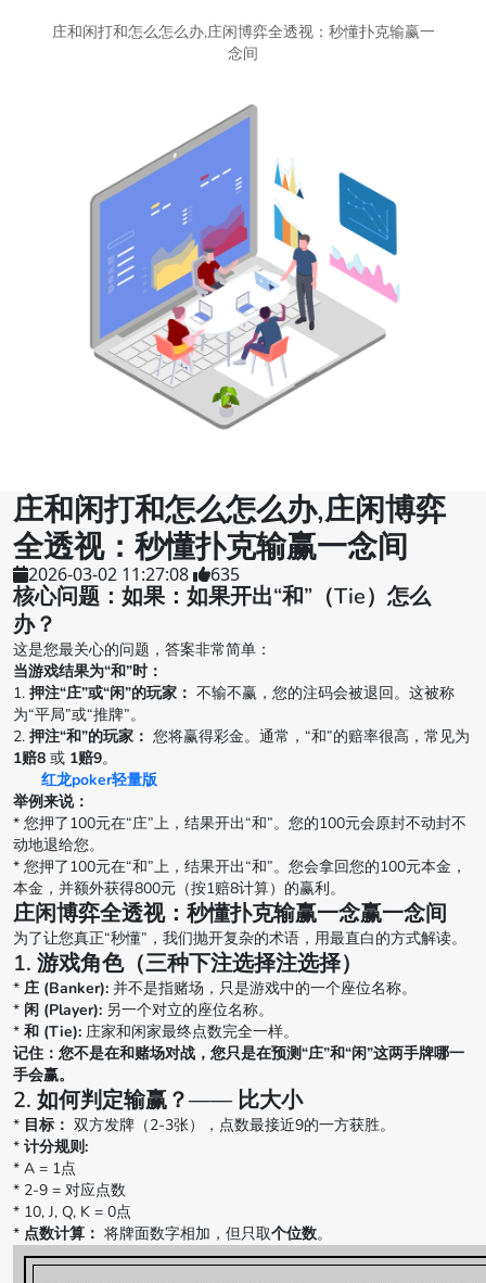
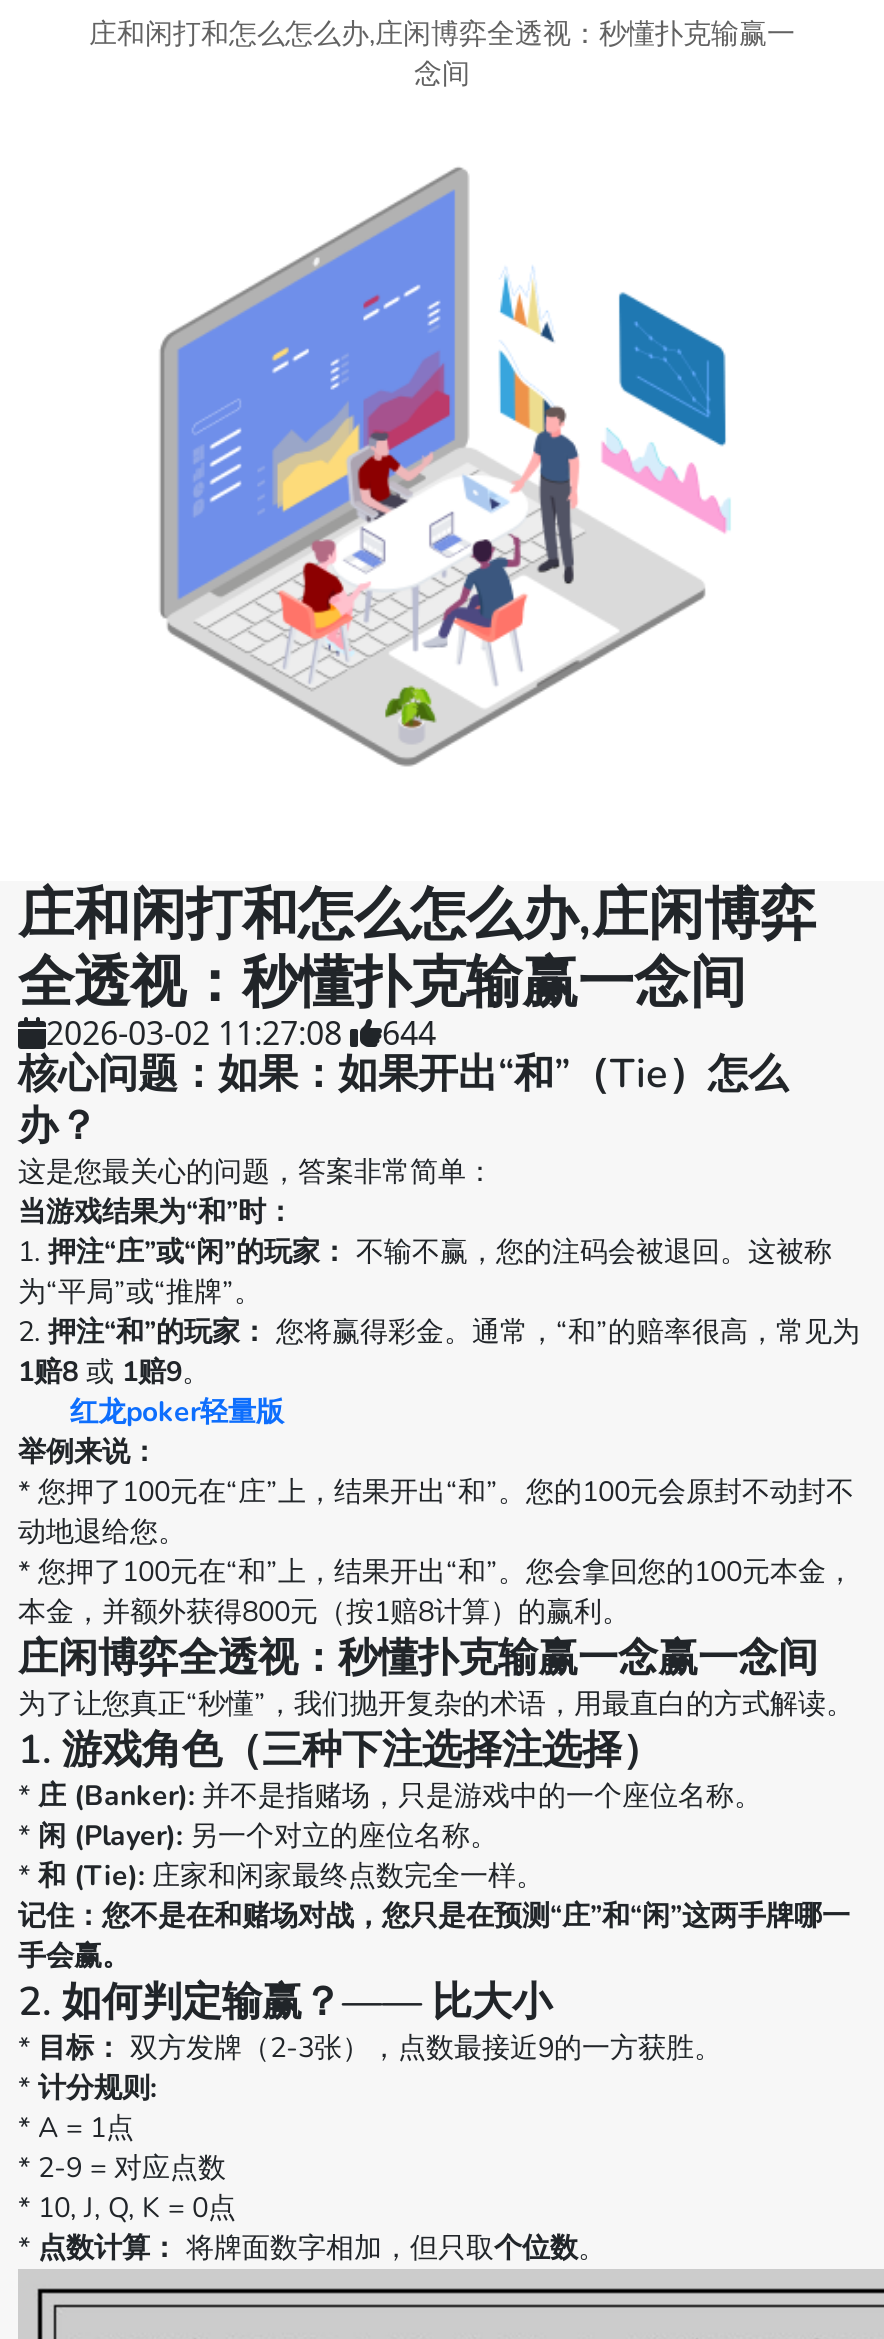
[28,563,240,586] 2026-03-02 11:27:08 635 -> [46,1012,436,1056] 2026-03-02 11:27:08 644

